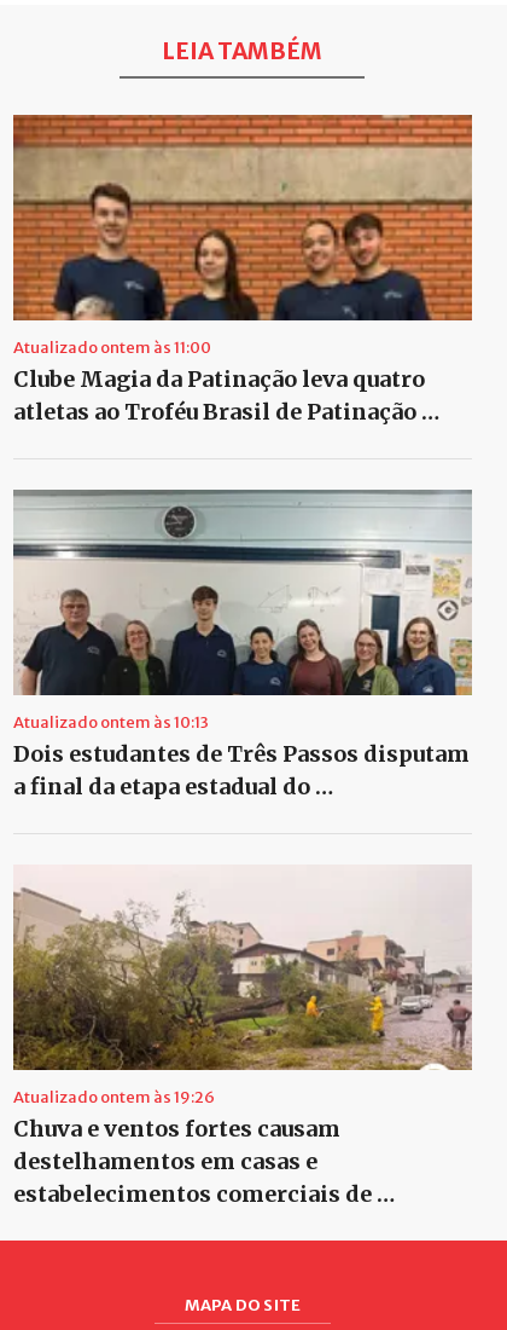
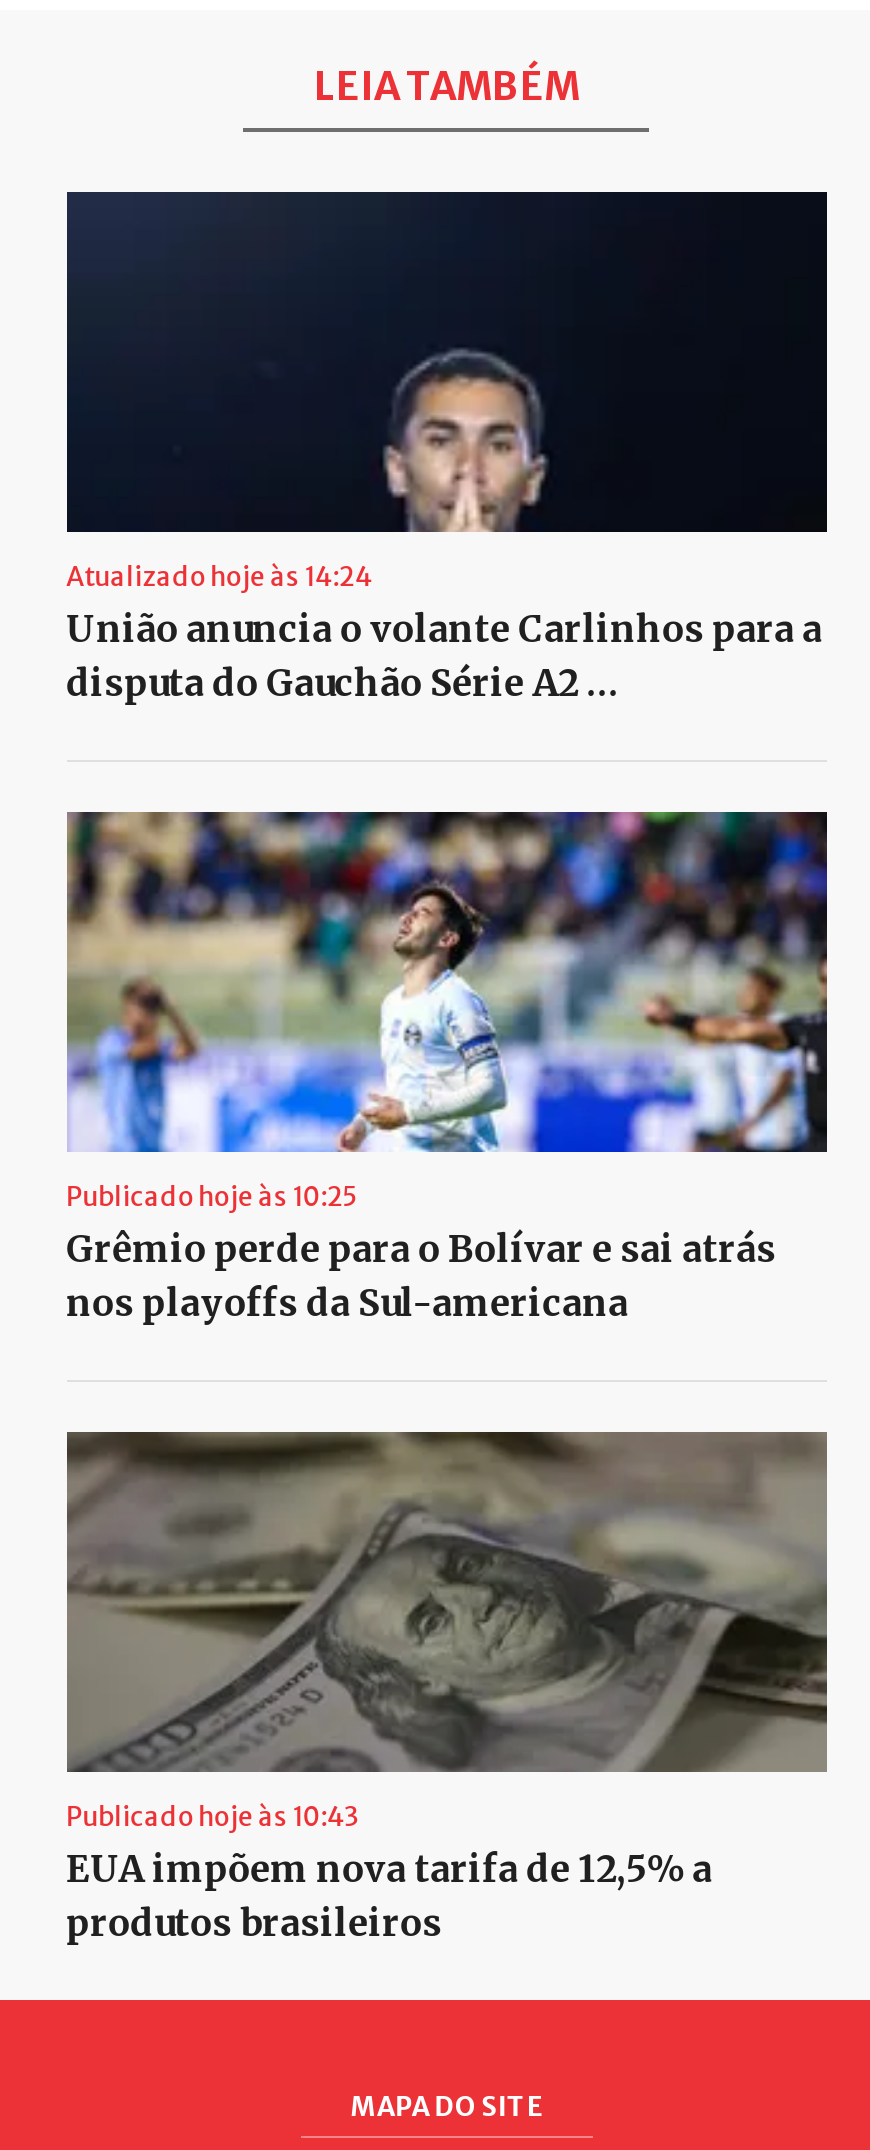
[12,114,473,425] [image] | Atualizado ontem às 11:00 | Clube Magia da Patinação leva quatro | atletas ao Troféu Brasil de Patinação … -> [65,190,829,706] [image] | Atualizado hoje às 14:24 | União anuncia o volante Carlinhos para a | disputa do Gauchão Série A2 …
[13,488,473,800] [image] | Atualizado ontem às 10:13 | Dois estudantes de Três Passos disputam | a final da etapa estadual do … -> [66,812,829,1326] [image] | Publicado hoje às 10:25 | Grêmio perde para o Bolívar e sai atrás | nos playoffs da Sul-americana
[13,875,472,1208] [image] | Atualizado ontem às 19:26 | Chuva e ventos fortes causam | destelhamentos em casas e | estabelecimentos comerciais de … -> [66,1430,827,1946] [image] | Publicado hoje às 10:43 | EUA impõem nova tarifa de 12,5% a | produtos brasileiros

